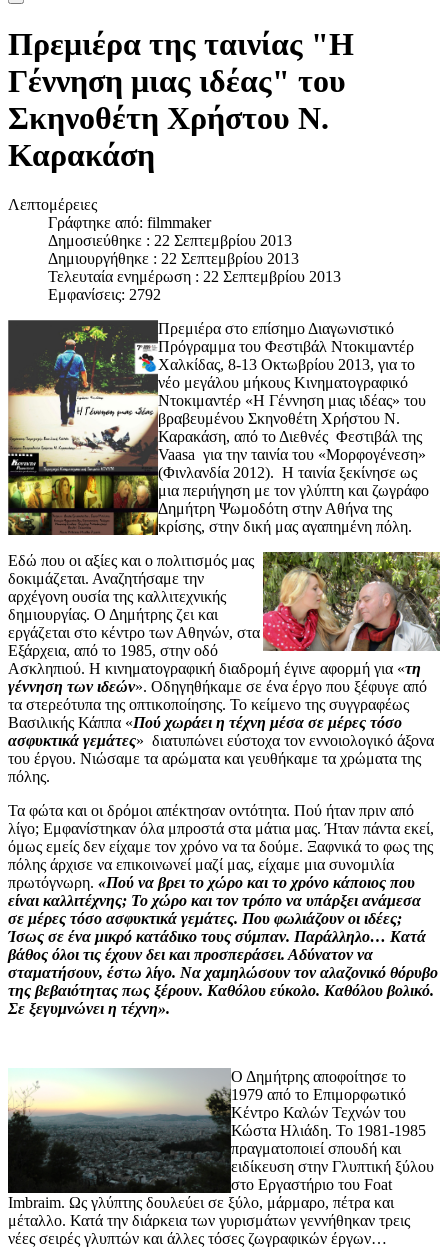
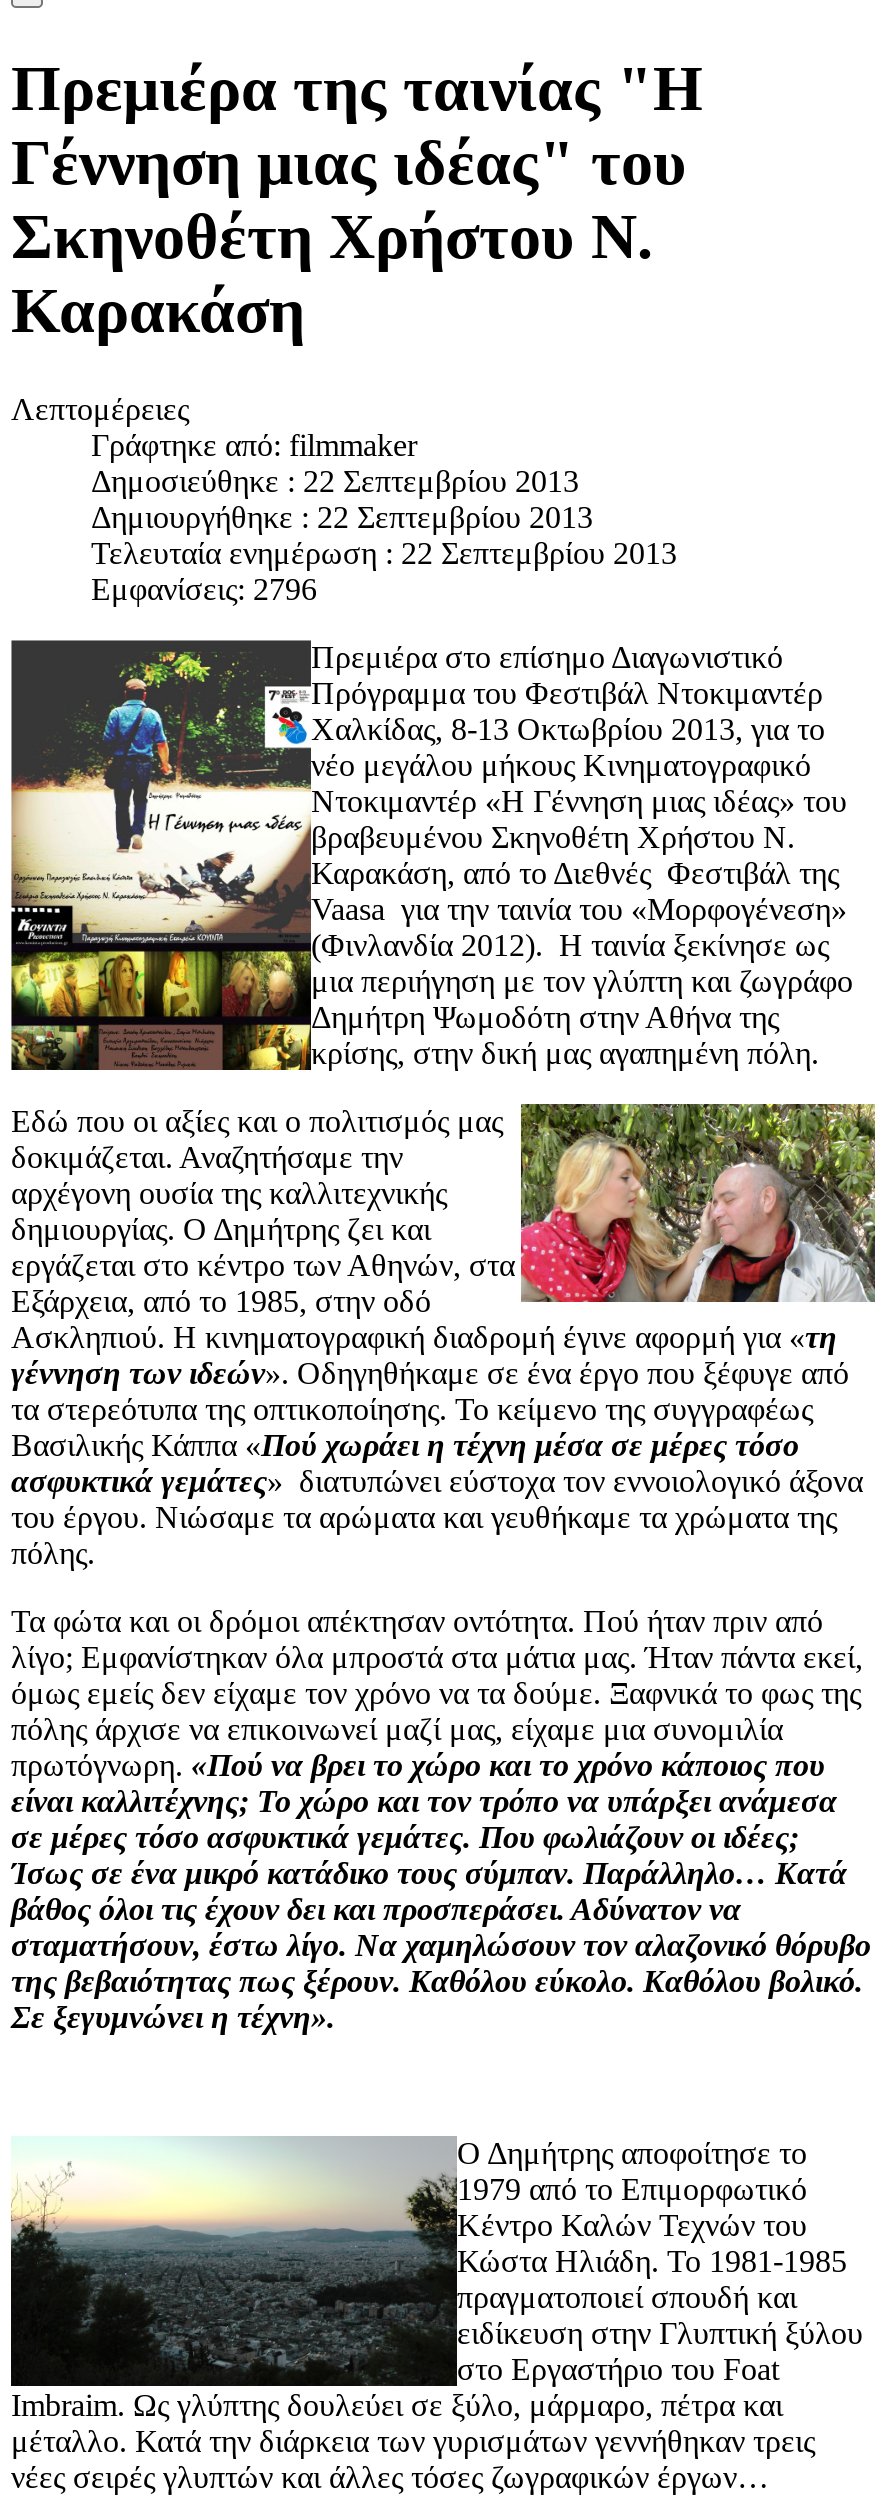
[48,286,161,303] Εμφανίσεις: 2792 -> [91,572,317,606] Εμφανίσεις: 2796

